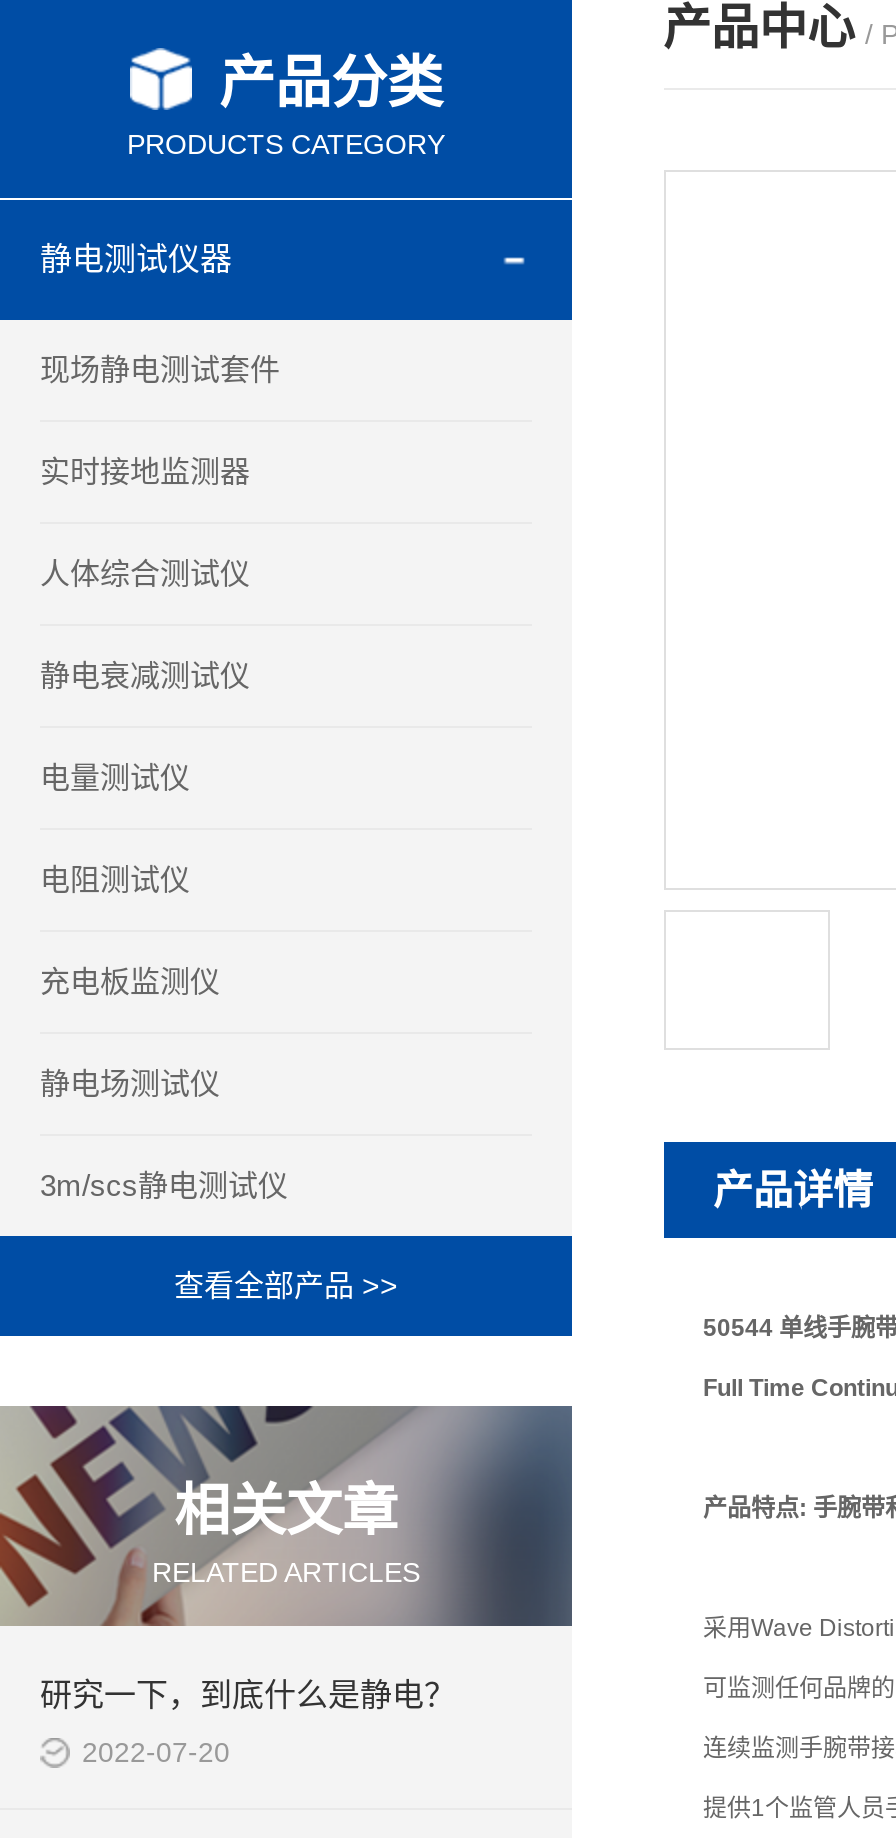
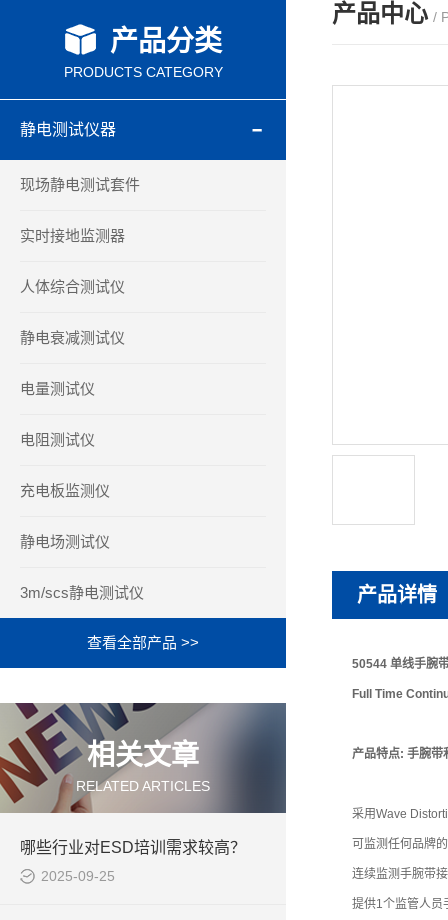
[40,1678,456,1712] 研究一下，到底什么是静电？ -> [20,839,246,856] 哪些行业对ESD培训需求较高？
[82,1736,230,1768] 2022-07-20 -> [41,868,115,884] 2025-09-25

